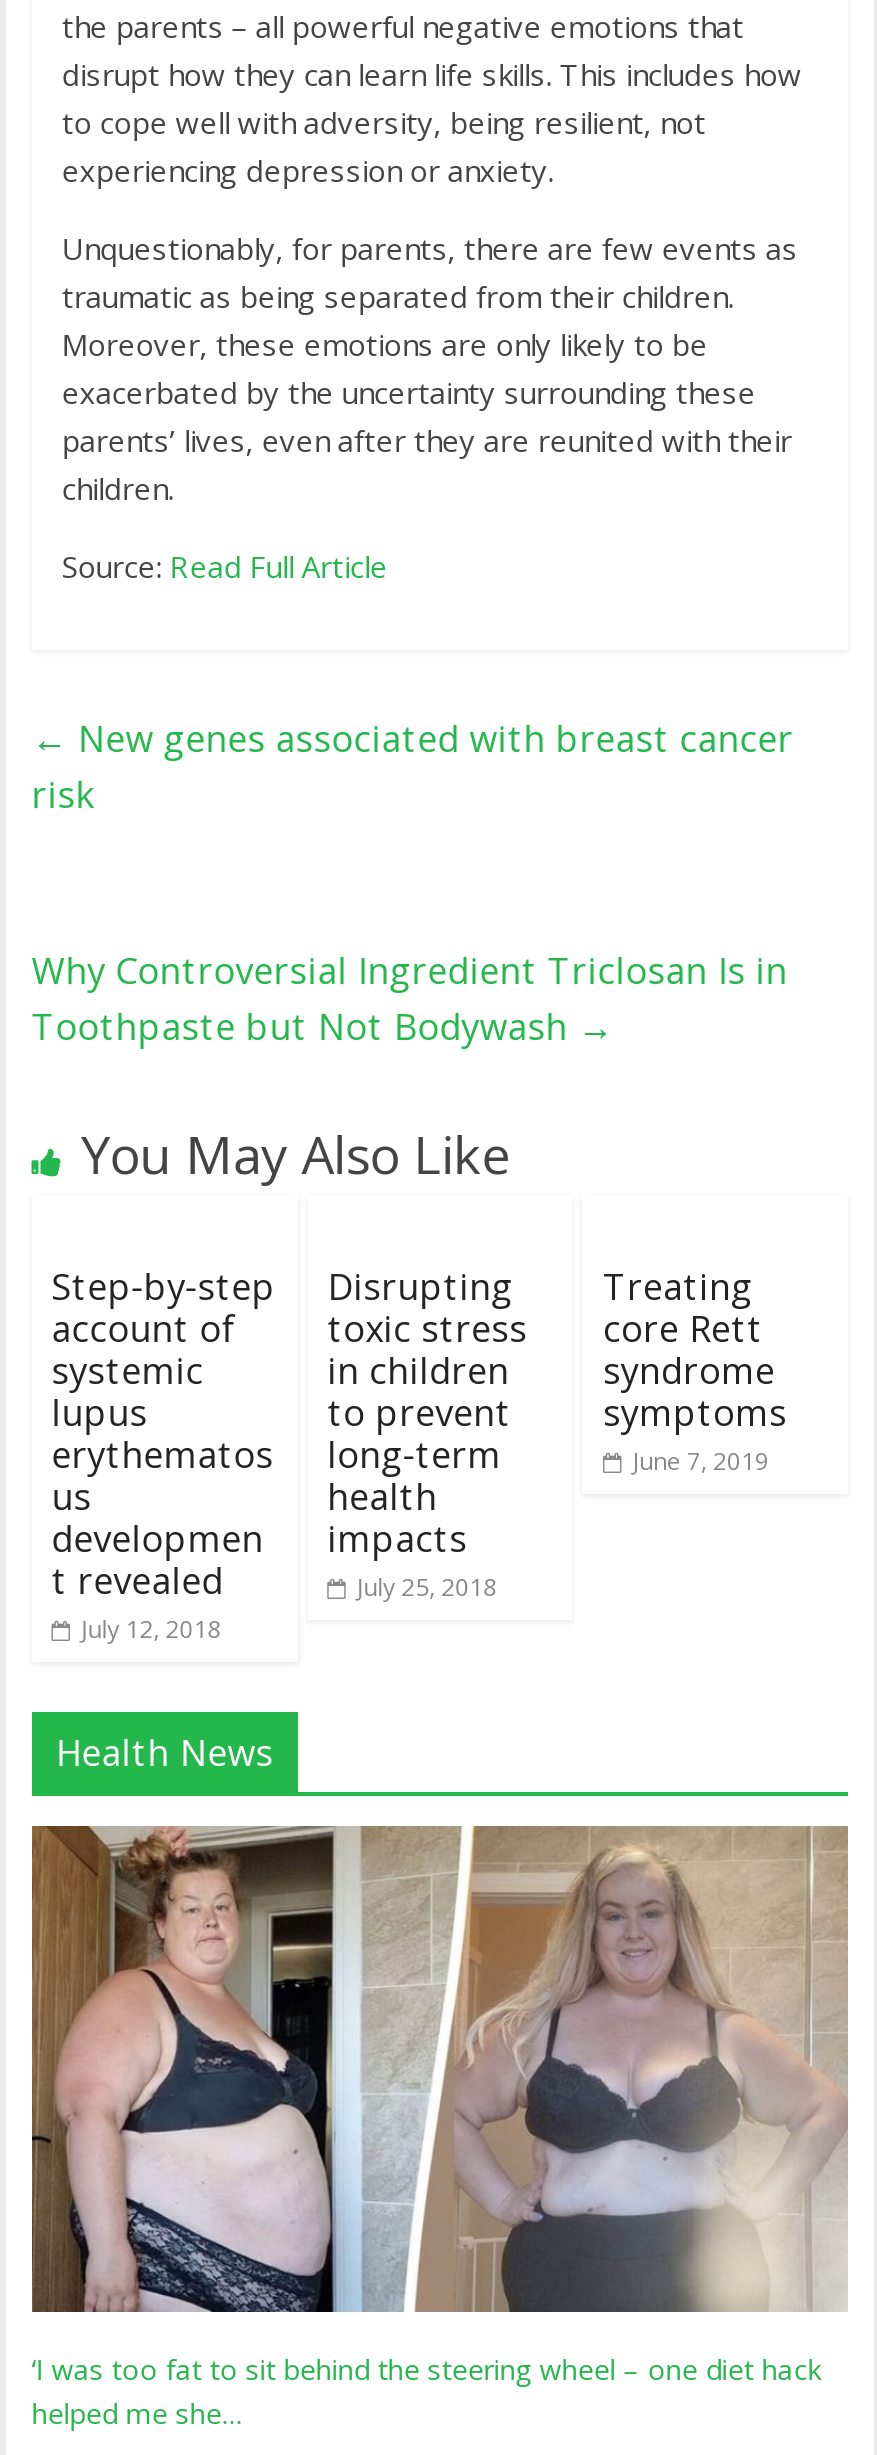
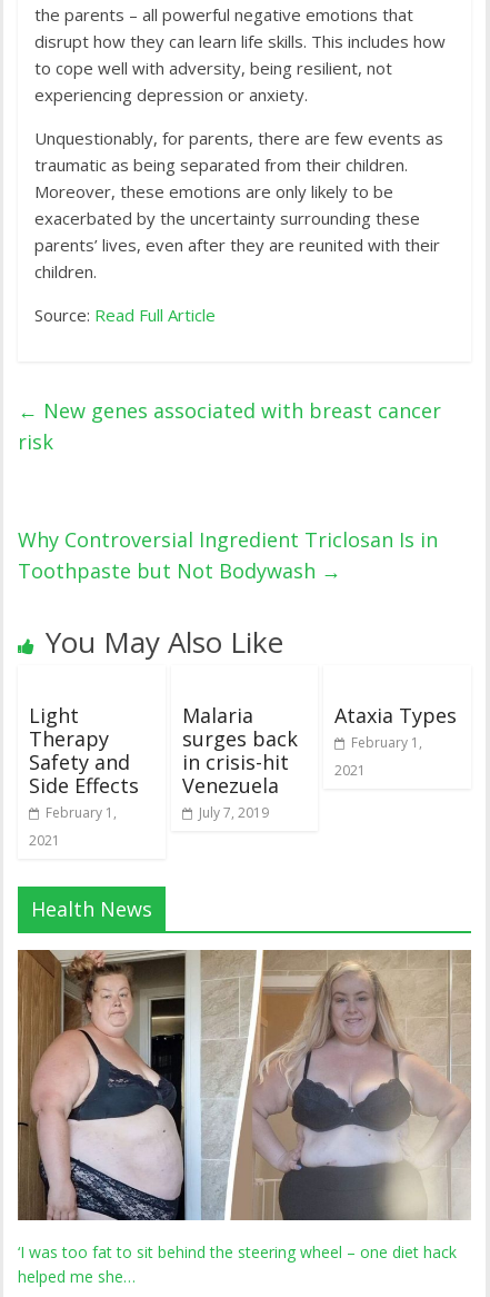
[52,1262,276,1646] Step-by-step | account of | systemic | lupus | erythematos | us | developmen | t revealed | July 12, 2018 -> [29,702,139,850] Light | Therapy | Safety and | Side Effects | February 1, | 2021
[327,1262,527,1604] Disrupting | toxic stress | in children | to prevent | long-term | health | impacts | July 25, 2018 -> [182,702,297,822] Malaria | surges back | in crisis-hit | Venezuela | July 7, 2019
[603,1262,787,1478] Treating | core Rett | syndrome | symptoms | June 7, 2019 -> [335,702,457,780] Ataxia Types | February 1, | 2021

